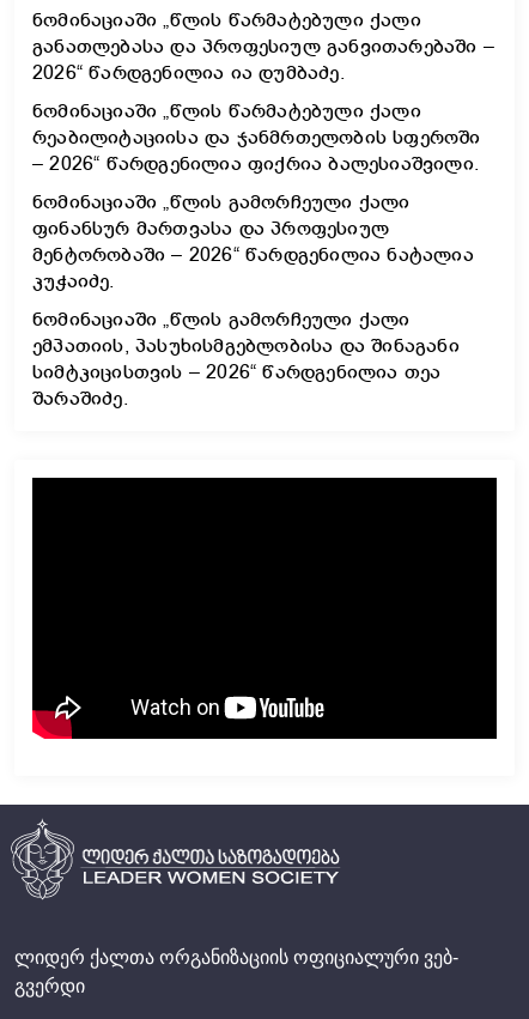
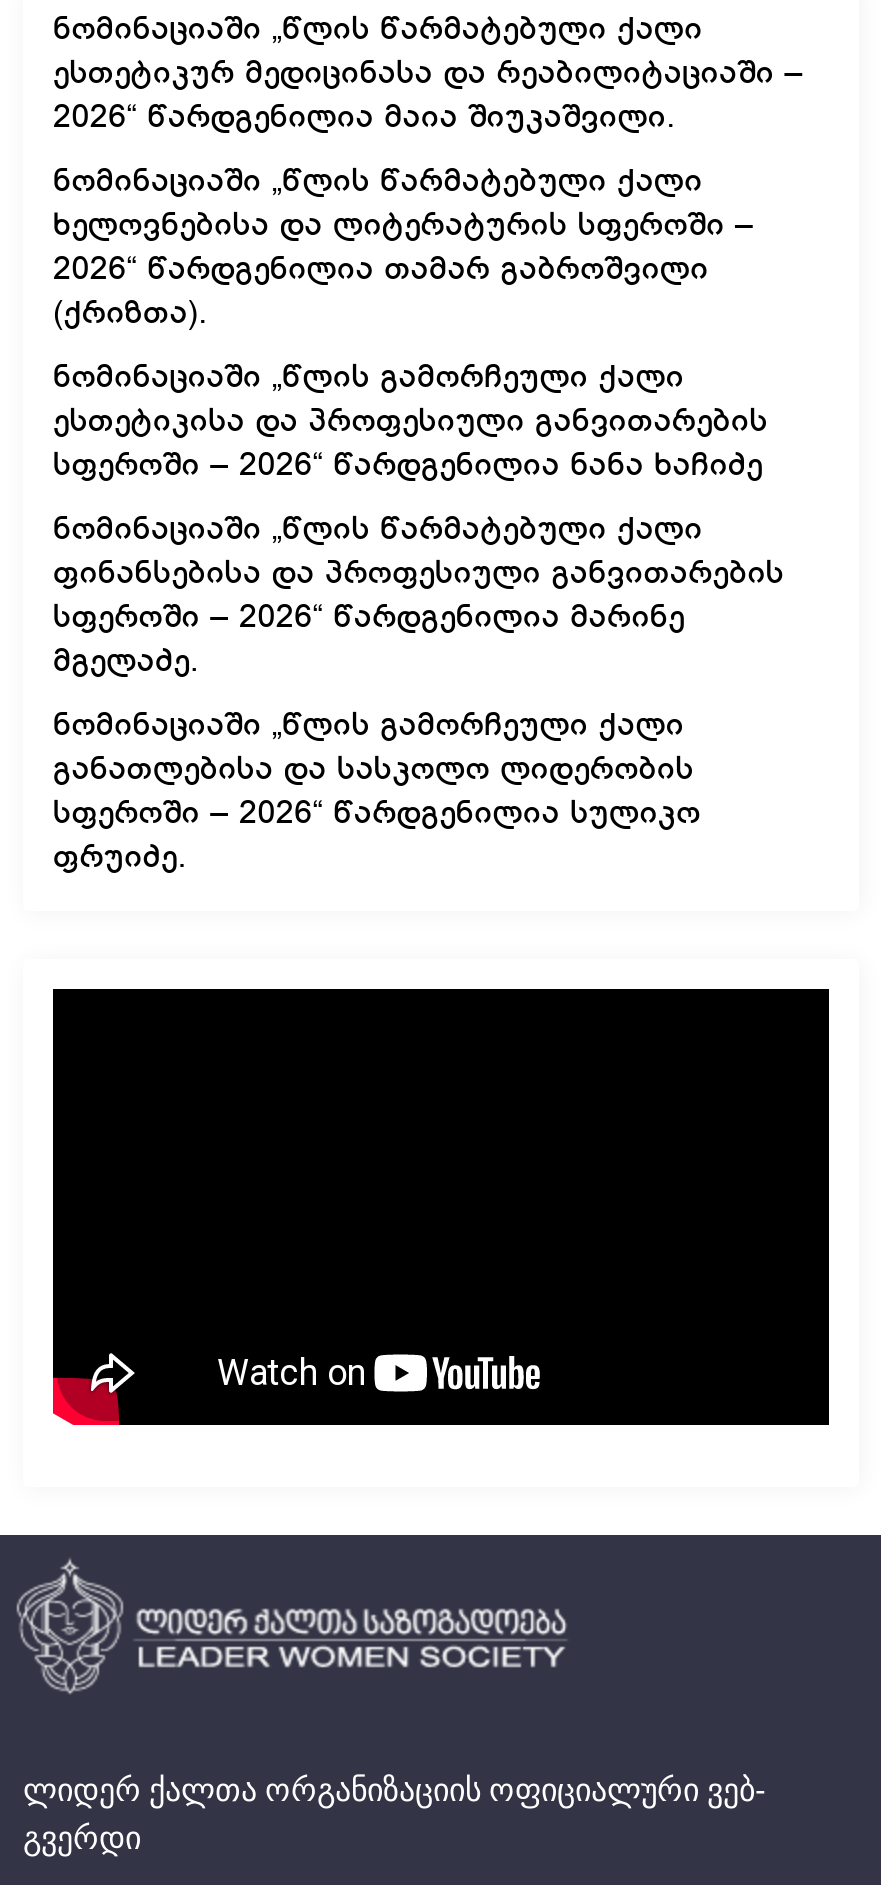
[32,37,494,83] განათლებასა და პროფესიულ განვითარებაში – | 2026“ წარდგენილია ია დუმბაძე. -> [53,56,803,134] ესთეტიკურ მედიცინასა და რეაბილიტაციაში – | 2026“ წარდგენილია მაია შიუკაშვილი.
[32,128,481,174] რეაბილიტაციისა და ჯანმრთელობის სფეროში | – 2026“ წარდგენილია ფიქრია ბალესიაშვილი. -> [53,208,753,330] ხელოვნებისა და ლიტერატურის სფეროში – | 2026“ წარდგენილია თამარ გაბროშვილი | (ქრიზთა).
[32,219,474,292] ფინანსურ მართვასა და პროფესიულ | მენტორობაში – 2026“ წარდგენილია ნატალია | კუჭაიძე. -> [53,404,784,678] ესთეტიკისა და პროფესიული განვითარების | სფეროში – 2026“ წარდგენილია ნანა ხაჩიძე | ნომინაციაში „წლის წარმატებული ქალი | ფინანსებისა და პროფესიული განვითარების | სფეროში – 2026“ წარდგენილია მარინე | მგელაძე.
[32,336,459,409] ემპათიის, პასუხისმგებლობისა და შინაგანი | სიმტკიცისთვის – 2026“ წარდგენილია თეა | შარაშიძე. -> [53,752,701,874] განათლებისა და სასკოლო ლიდერობის | სფეროში – 2026“ წარდგენილია სულიკო | ფრუიძე.

